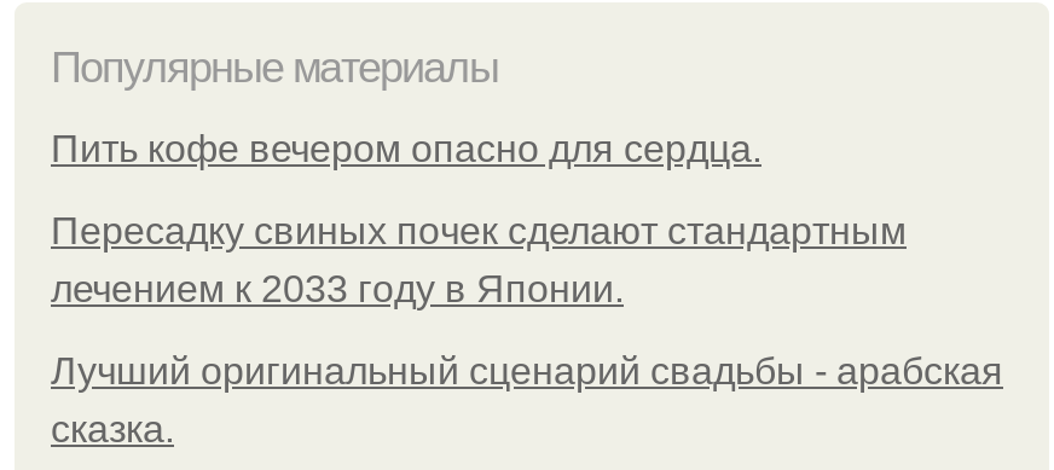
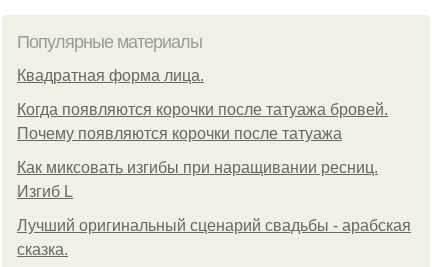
[51,127,907,308] Пить кофе вечером опасно для сердца. | Пересадку свиных почек сделают стандартным | лечением к 2033 году в Японии. -> [17,67,388,200] Квадратная форма лица. | Когда появляются корочки после татуажа бровей. | Почему появляются корочки после татуажа | Как миксовать изгибы при наращивании ресниц. | Изгиб L

